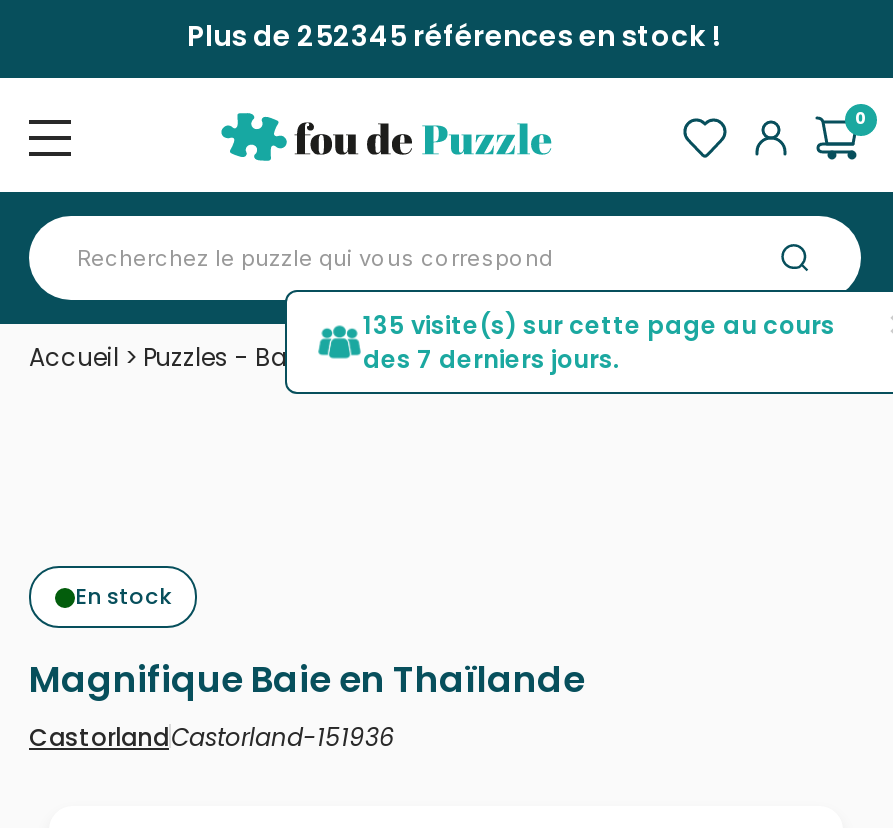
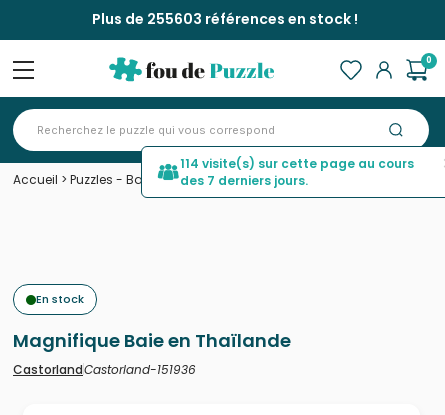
[187,16,719,56] Plus de 252345 références en stock ! -> [92,9,358,29] Plus de 255603 références en stock !
[363,308,835,342] 135 visite(s) sur cette page au cours -> [180,155,414,172] 114 visite(s) sur cette page au cours

